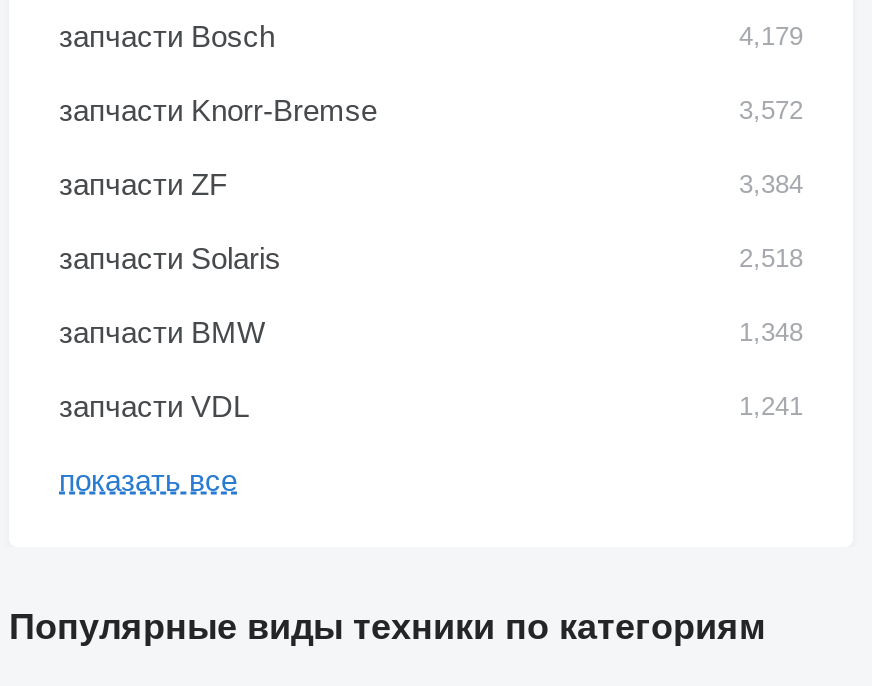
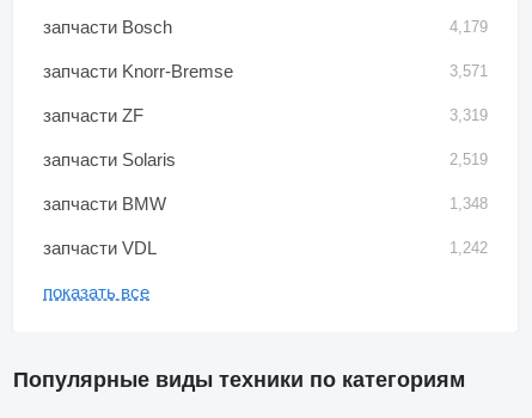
[739,95,803,125] 3,572 -> [450,62,488,80] 3,571
[739,169,803,199] 3,384 -> [450,106,488,124] 3,319
[739,243,803,273] 2,518 -> [450,150,488,168] 2,519
[739,391,803,421] 1,241 -> [450,239,488,257] 1,242

